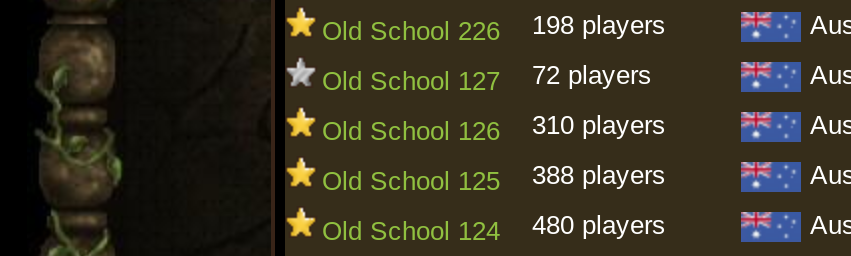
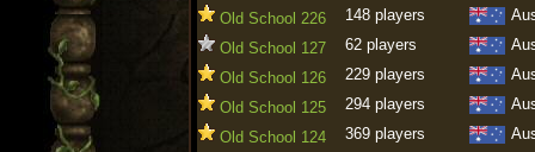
[322,10,666,46] Old School 226 198 players -> [219,6,425,27] Old School 226 148 players
[322,60,652,96] Old School 127 72 players -> [219,36,416,57] Old School 127 62 players
[322,110,666,146] Old School 126 310 players -> [219,65,425,87] Old School 126 229 players
[322,160,666,196] Old School 125 388 players -> [219,95,425,116] Old School 125 294 players
[322,210,666,246] Old School 124 480 players -> [219,125,425,146] Old School 124 369 players

